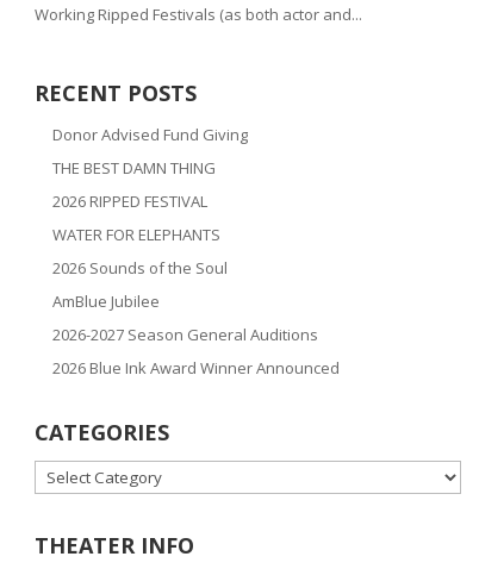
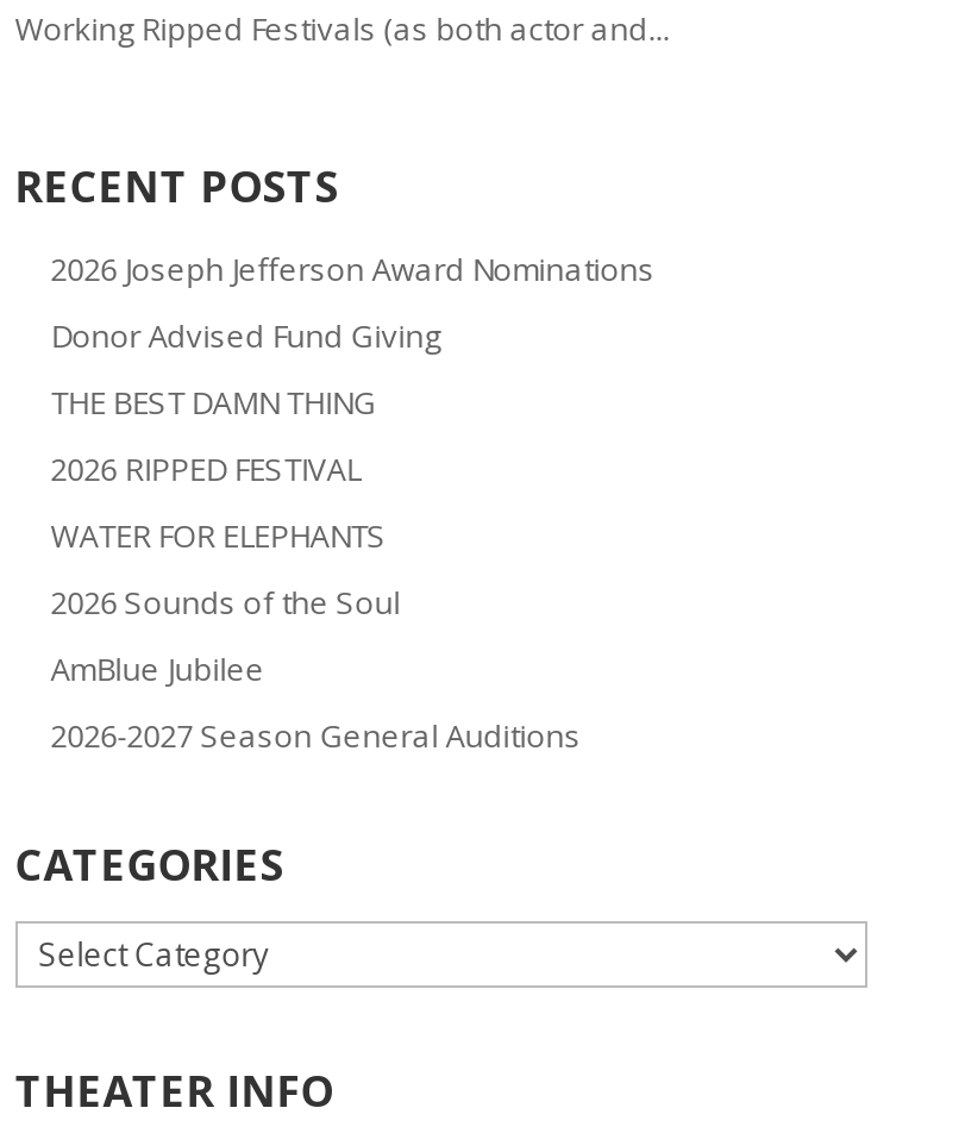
none -> [51,247,655,290] 2026 Joseph Jefferson Award Nominations
moved [52,123,318,345] -> [51,313,581,756]: Donor Advised Fund Giving | THE BEST DAMN THING | 2026 RIPPED FESTIVAL | WATER FOR ELEPHANTS | 2026 Sounds of the Soul | AmBlue Jubilee | 2026-2027 Season General Auditions
[52,357,339,378] 2026 Blue Ink Award Winner Announced -> none

